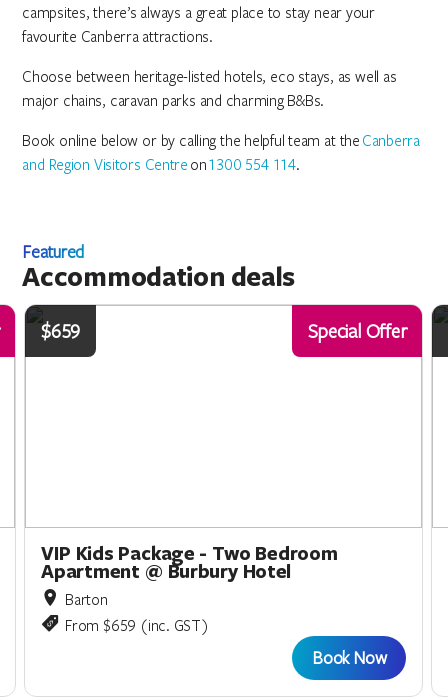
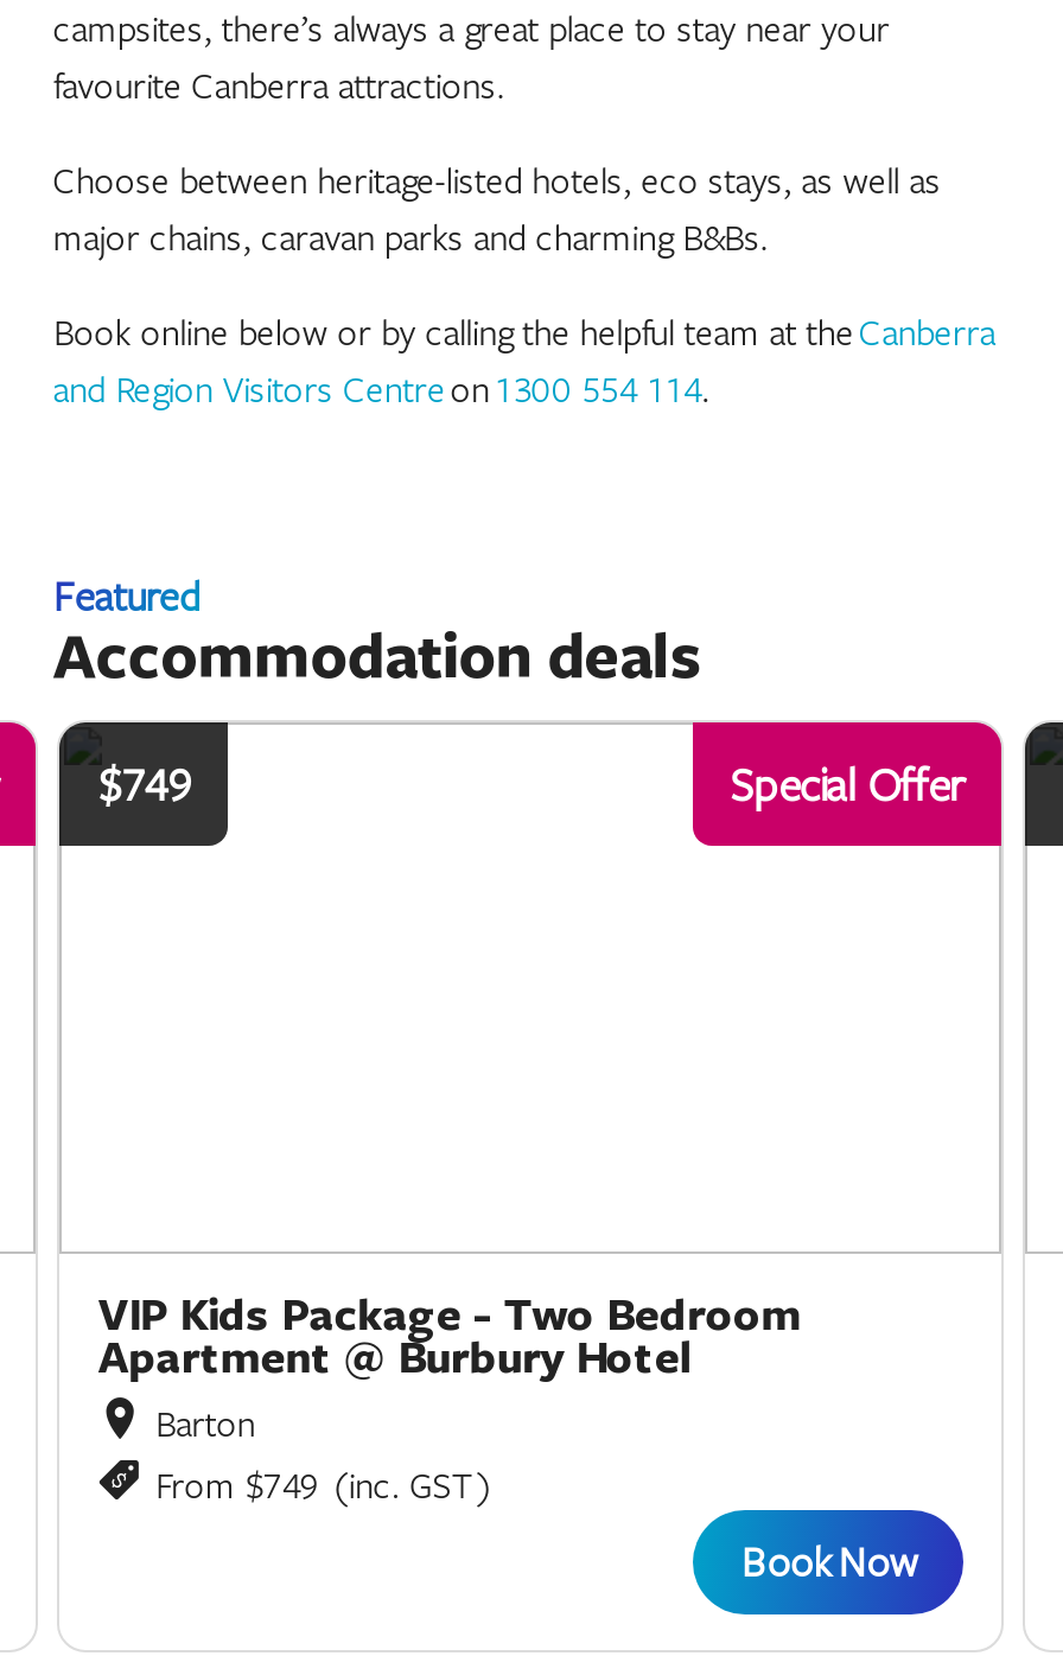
[41,318,80,343] $659 -> [98,754,190,814] $749
[65,615,209,635] From $659 (inc. GST) -> [155,1460,493,1507] From $749 (inc. GST)

